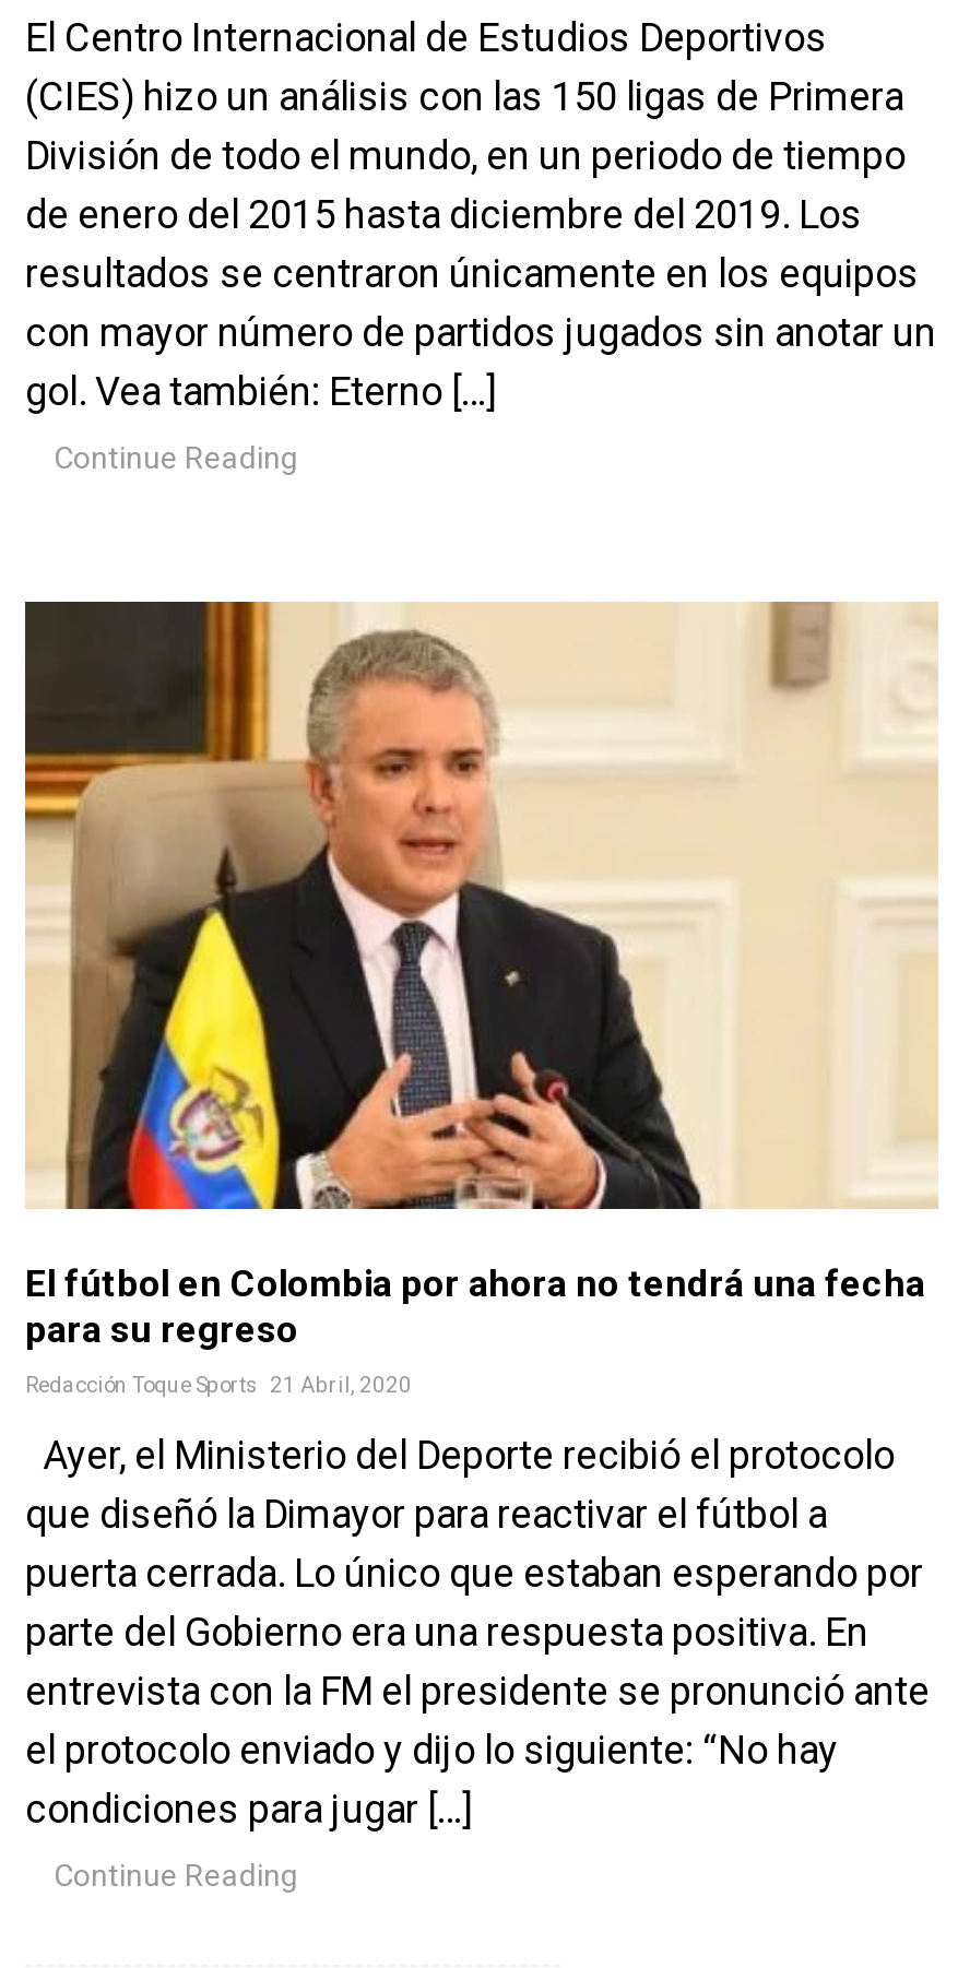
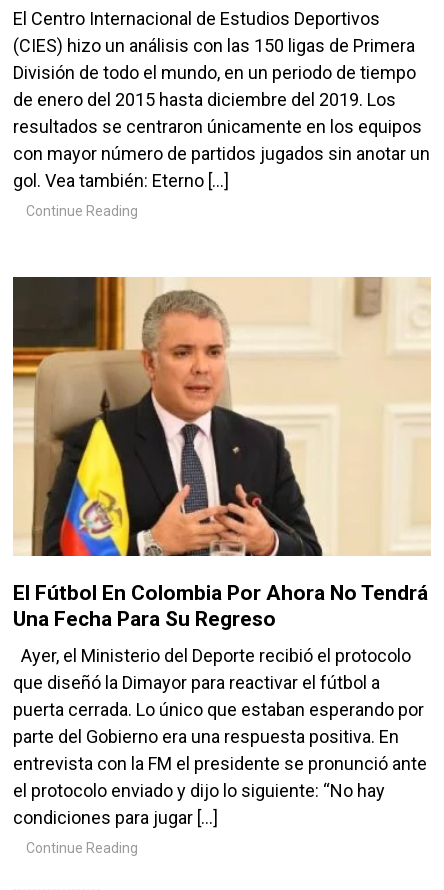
[25,1262,925,1397] El fútbol en Colombia por ahora no tendrá una fecha | para su regreso | Redacción Toque Sports 21 Abril, 2020 -> [13,581,428,631] El Fútbol En Colombia Por Ahora No Tendrá | Una Fecha Para Su Regreso

